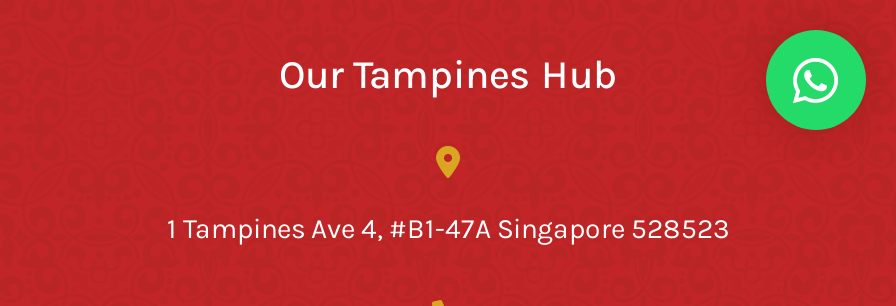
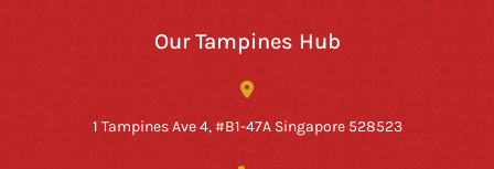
[764,28,868,132] [image] -> none

